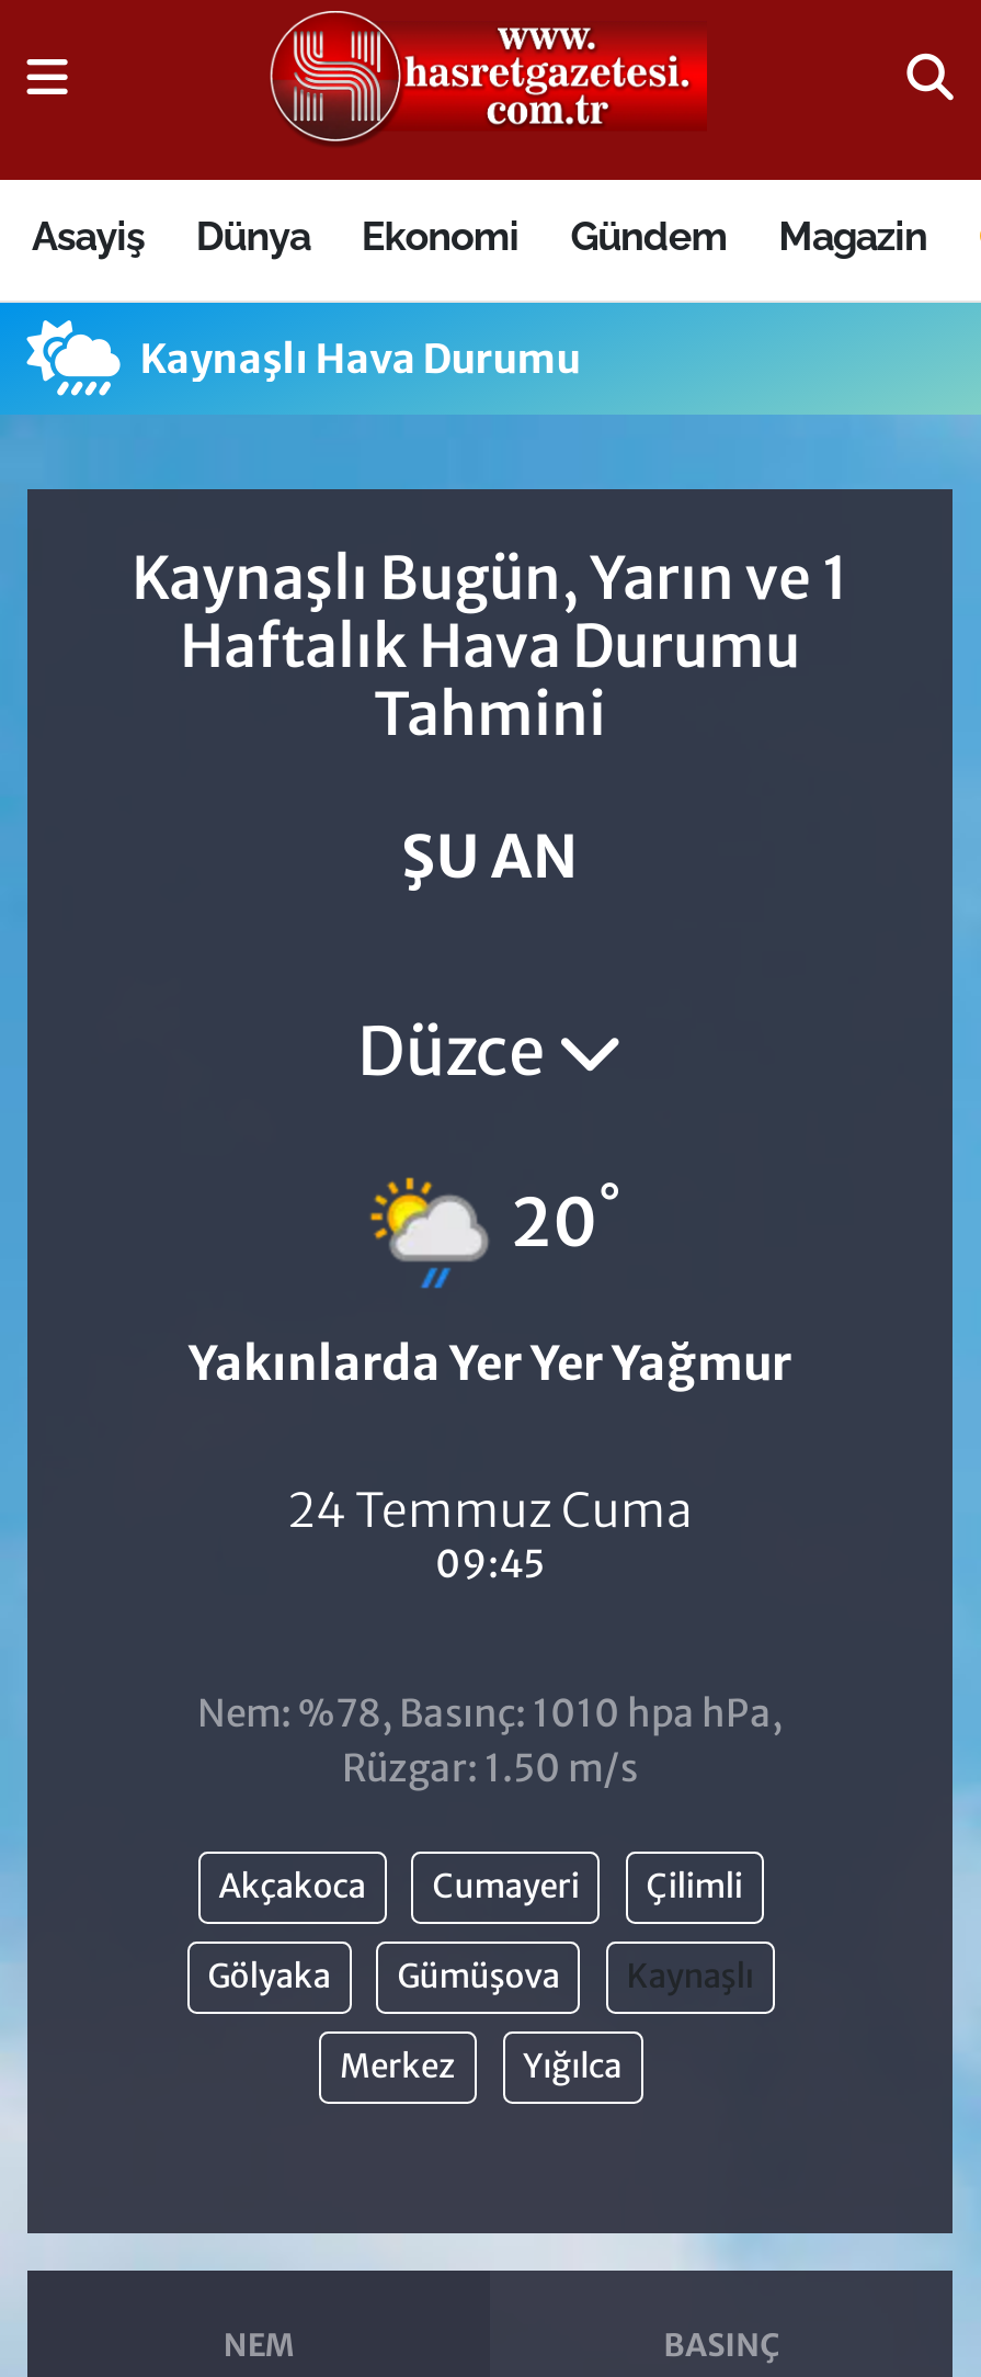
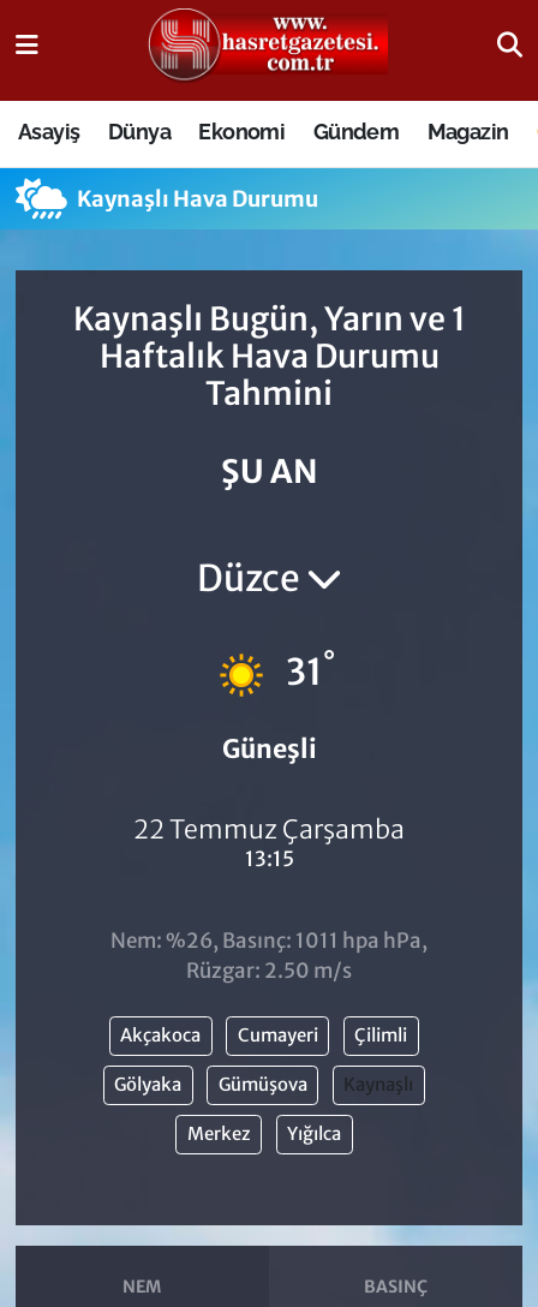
[369,1173,620,1290] [image] | 20° -> [204,645,335,708] [image] | 31°
[189,1333,791,1392] Yakınlarda Yer Yer Yağmur -> [222,732,316,765] Güneşli
[287,1481,693,1589] 24 Temmuz Cuma | 09:45 -> [133,813,405,872] 22 Temmuz Çarşamba | 13:15
[197,1688,783,1791] Nem: %78, Basınç: 1010 hpa hPa, | Rüzgar: 1.50 m/s -> [110,927,428,983] Nem: %26, Basınç: 1011 hpa hPa, | Rüzgar: 2.50 m/s

